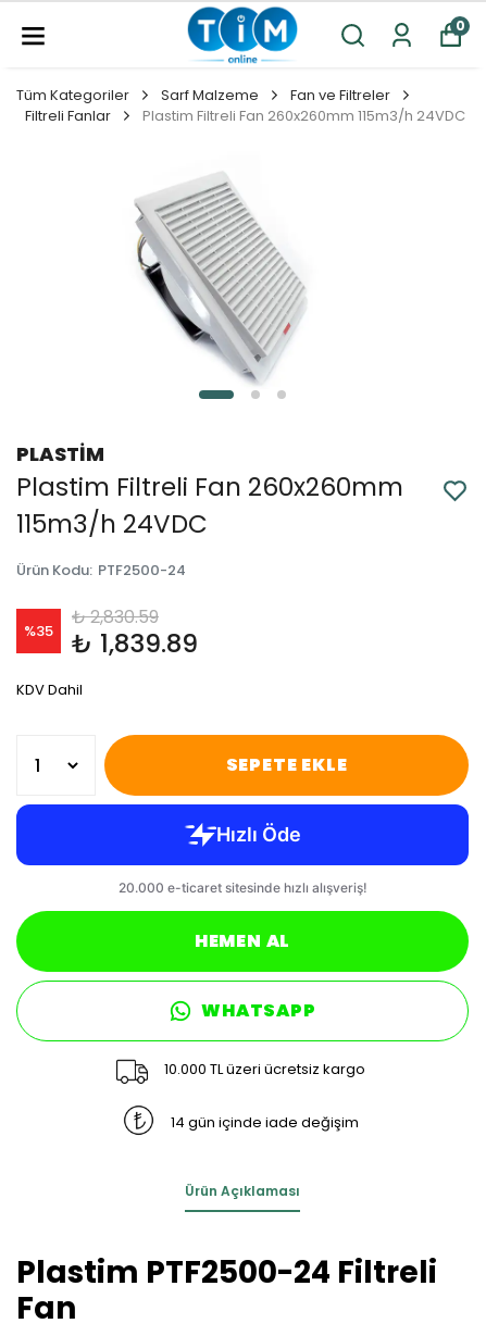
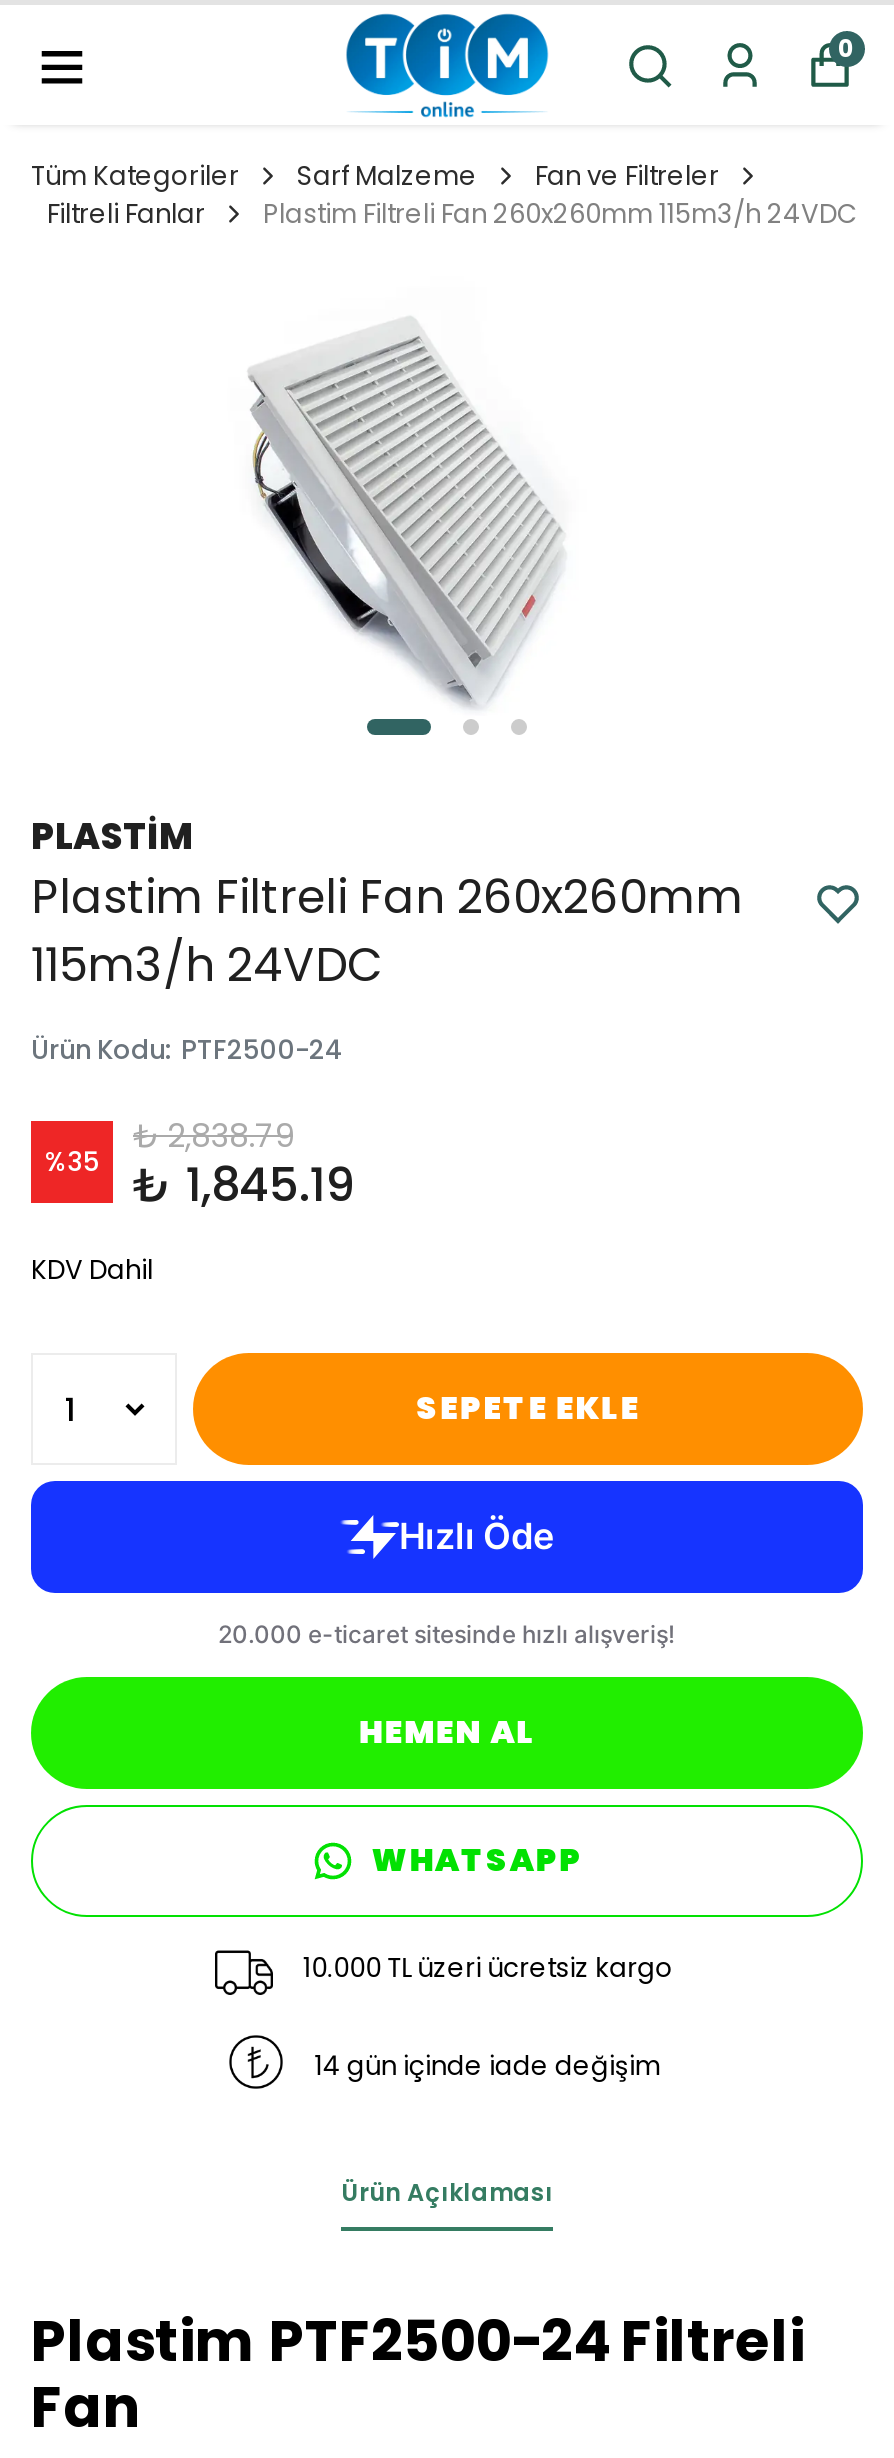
[72,604,159,629] ₺ 2,830.59 -> [133,1113,293,1159] ₺ 2,838.79
[24,621,198,661] %35 ₺ 1,839.89 -> [45,1143,355,1217] %35 ₺ 1,845.19

